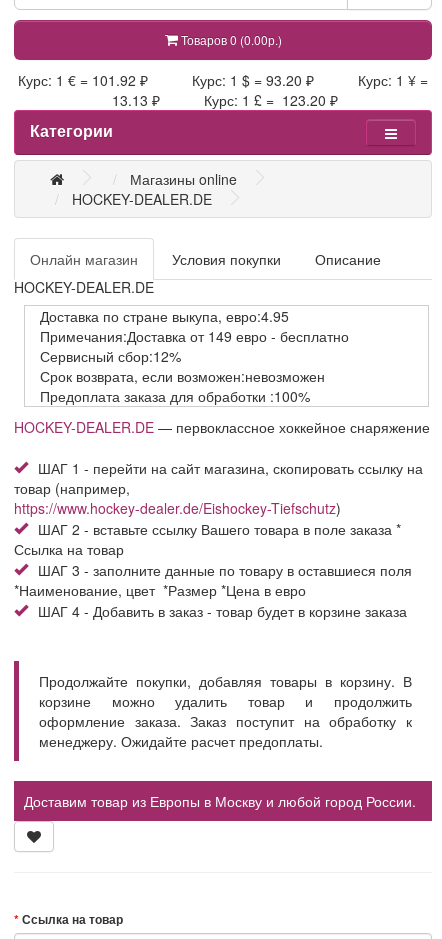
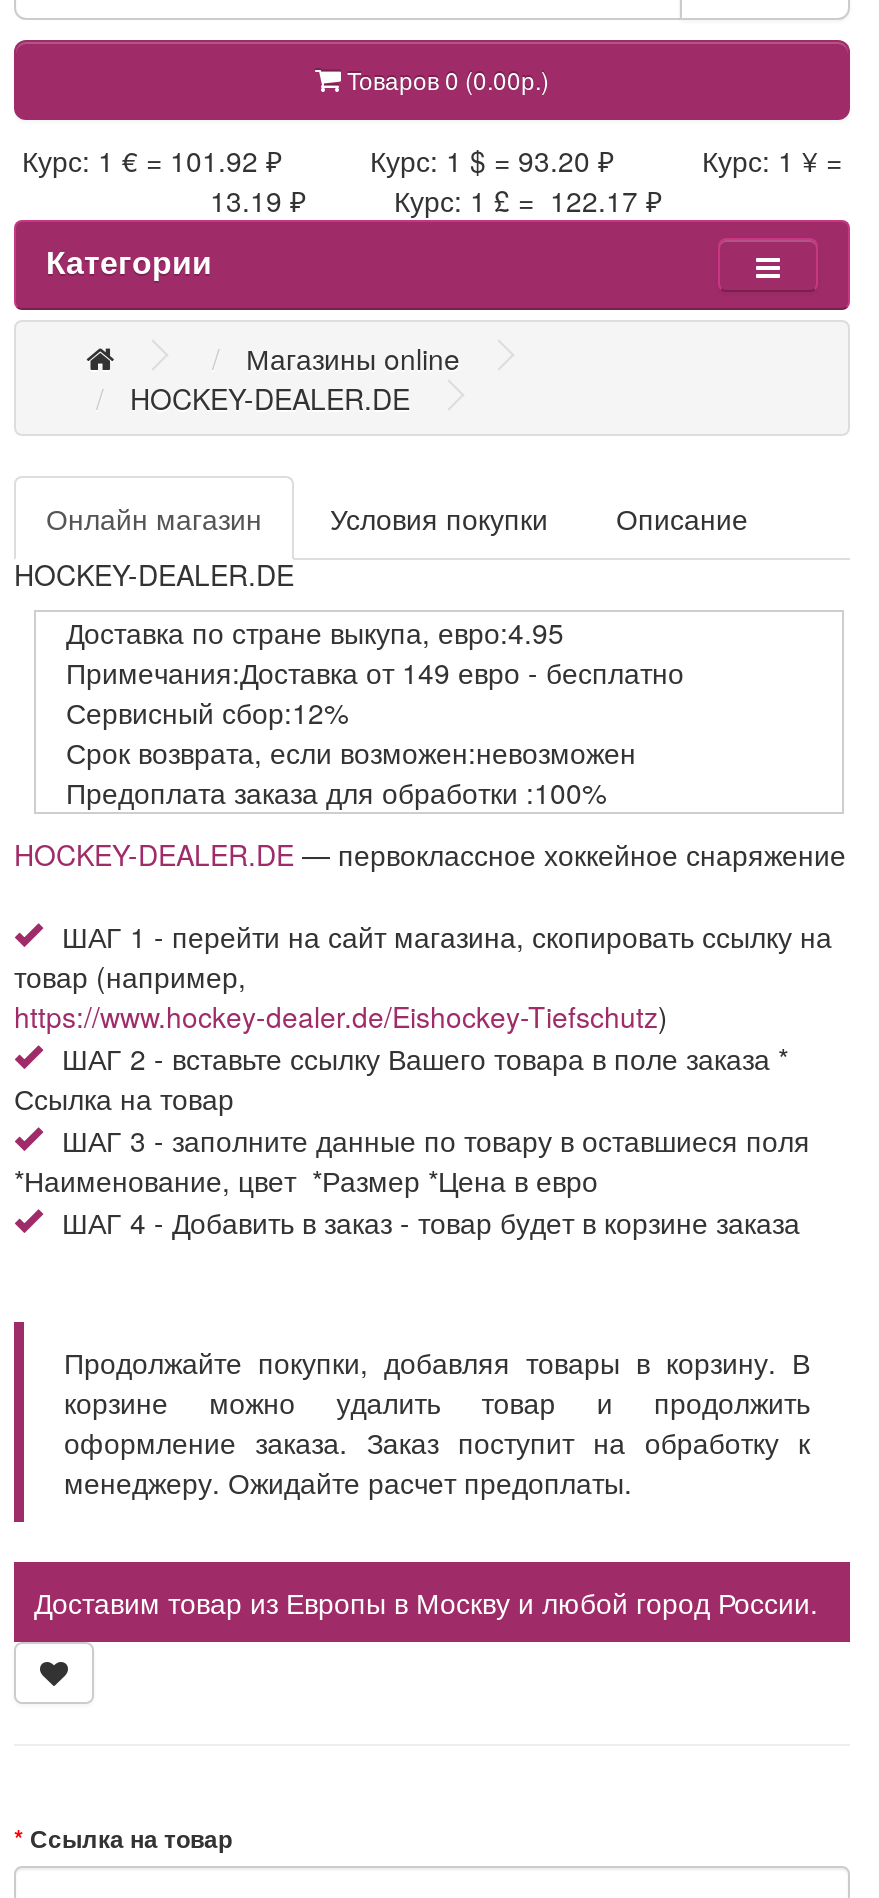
[108,90,338,110] 13.13 ₽ Курс: 1 £ = 123.20 ₽ -> [202,180,662,220] 13.19 ₽ Курс: 1 £ = 122.17 ₽

